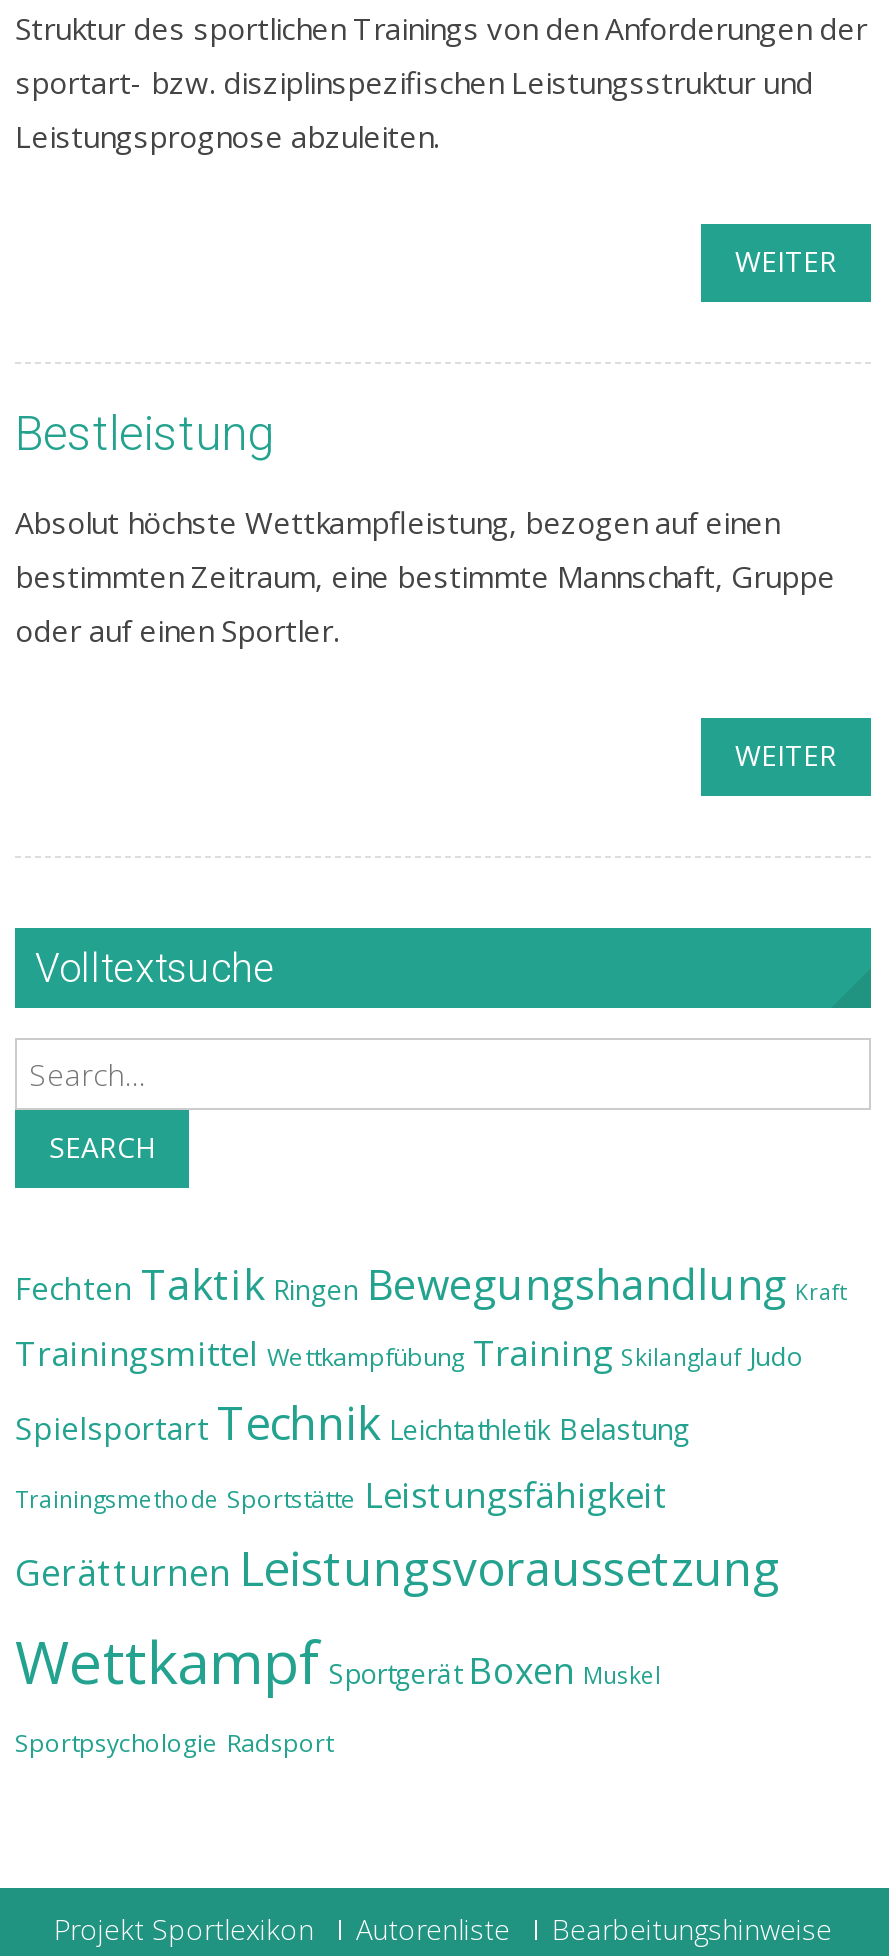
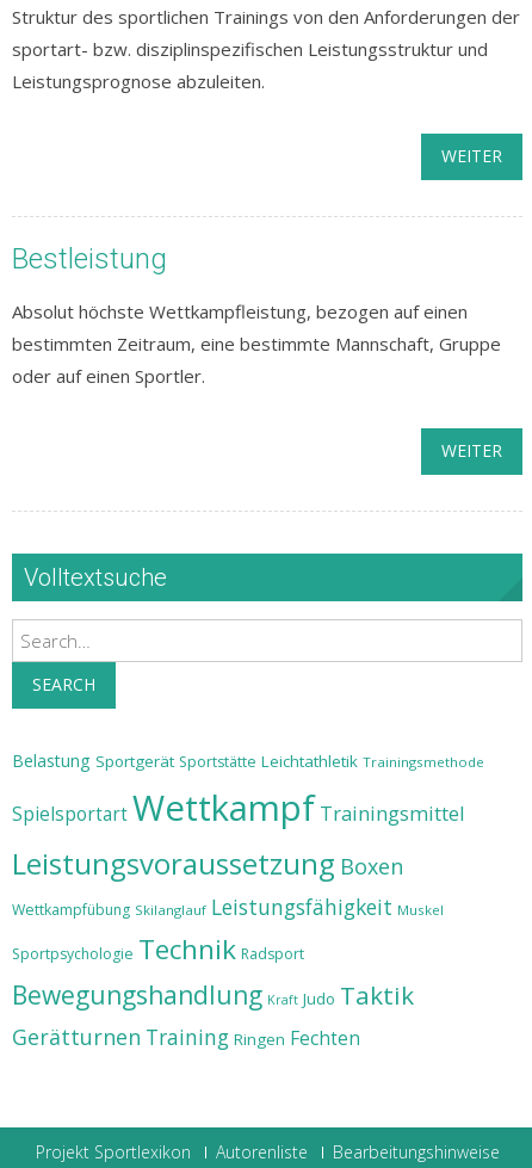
[15,1256,847,1760] Fechten Taktik Ringen Bewegungshandlung Kraft | Trainingsmittel Wettkampfübung Training Skilanglauf Judo | Spielsportart Technik Leichtathletik Belastung | Trainingsmethode Sportstätte Leistungsfähigkeit | Gerätturnen Leistungsvoraussetzung | Wettkampf Sportgerät Boxen Muskel | Sportpsychologie Radsport -> [12,749,484,1051] Belastung Sportgerät Sportstätte Leichtathletik Trainingsmethode | Spielsportart Wettkampf Trainingsmittel | Leistungsvoraussetzung Boxen | Wettkampfübung Skilanglauf Leistungsfähigkeit Muskel | Sportpsychologie Technik Radsport | Bewegungshandlung Kraft Judo Taktik | Gerätturnen Training Ringen Fechten

